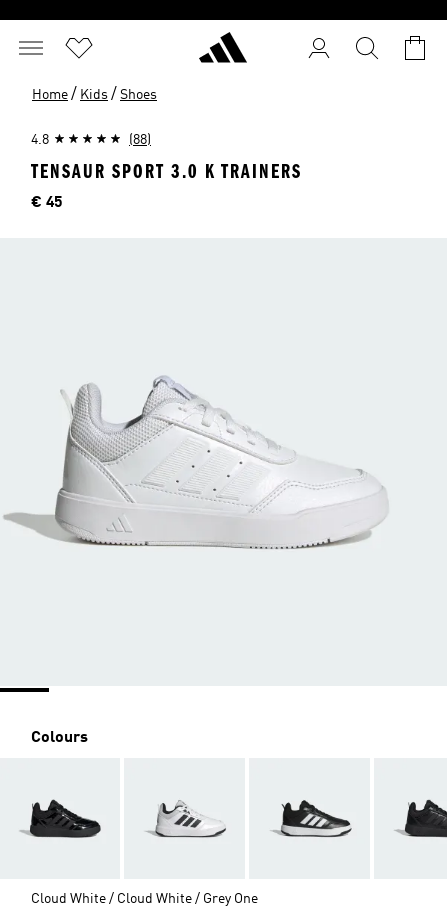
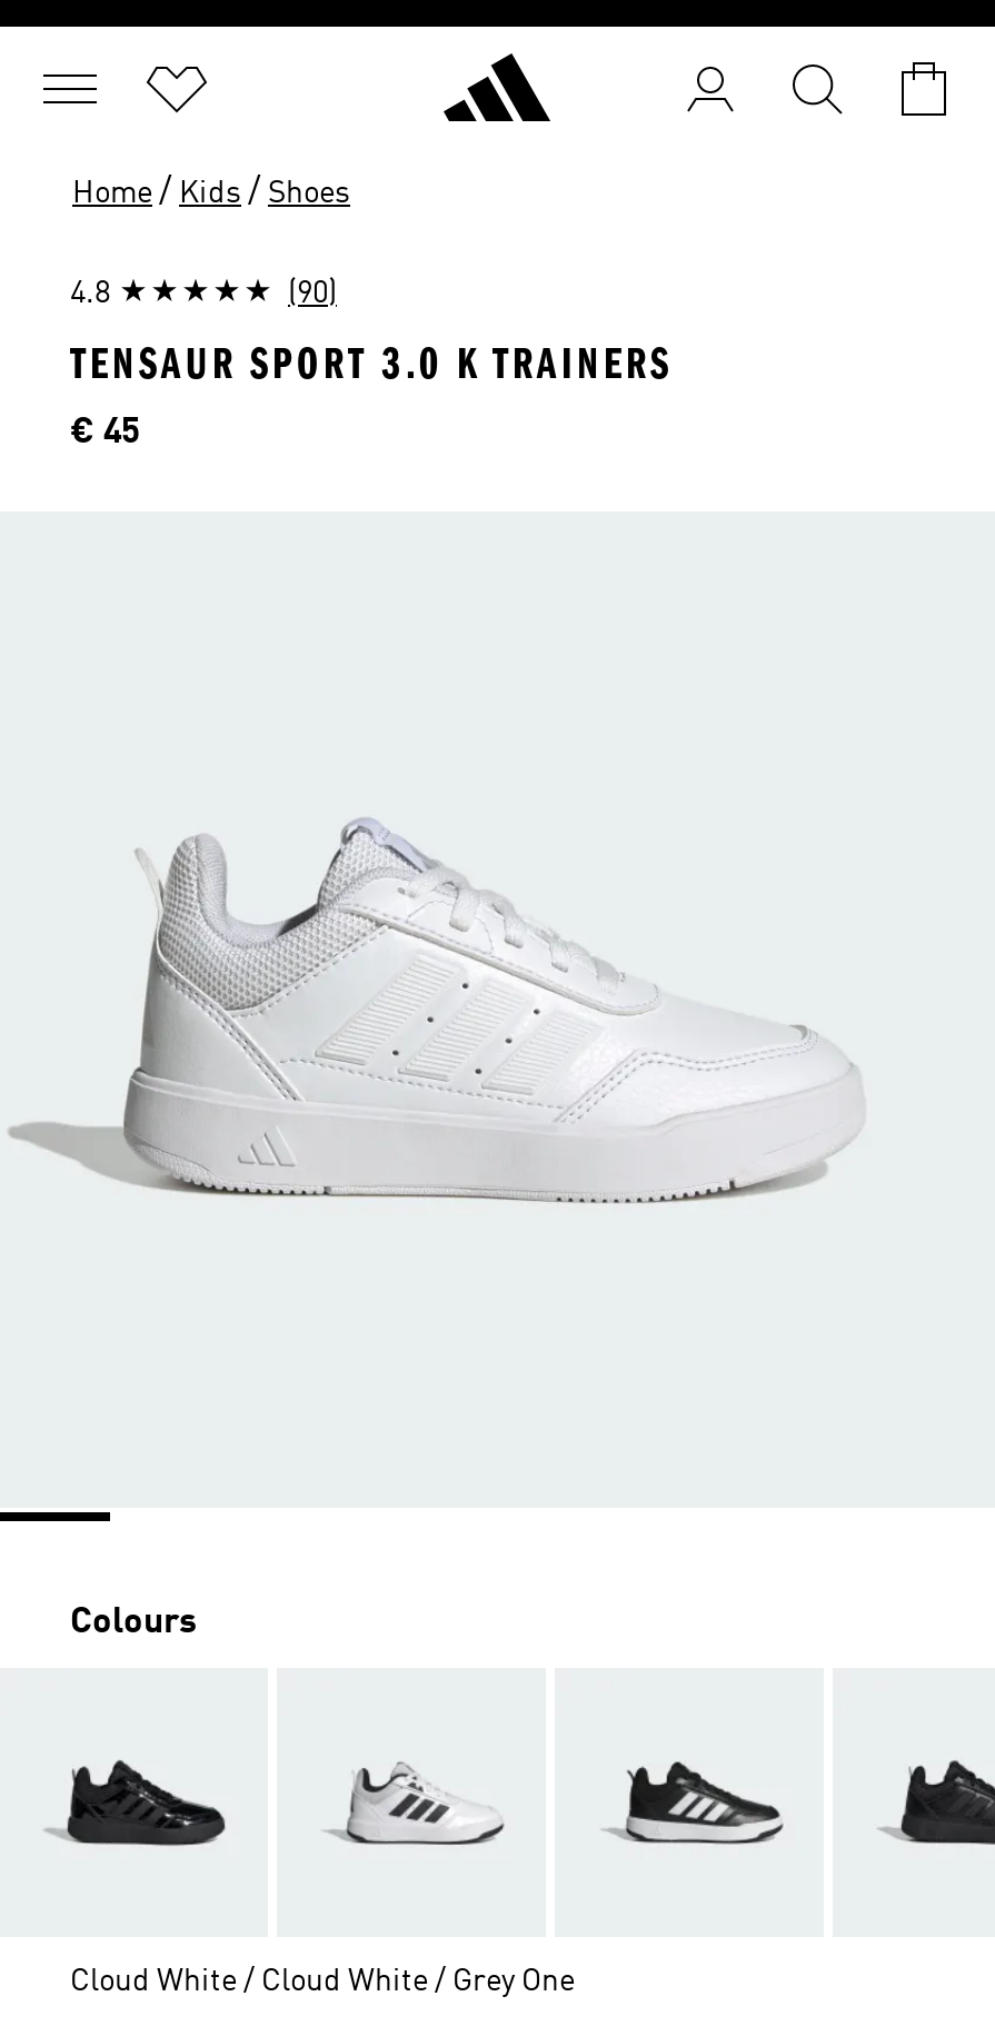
[129,133,151,147] (88) -> [288,278,337,309] (90)

